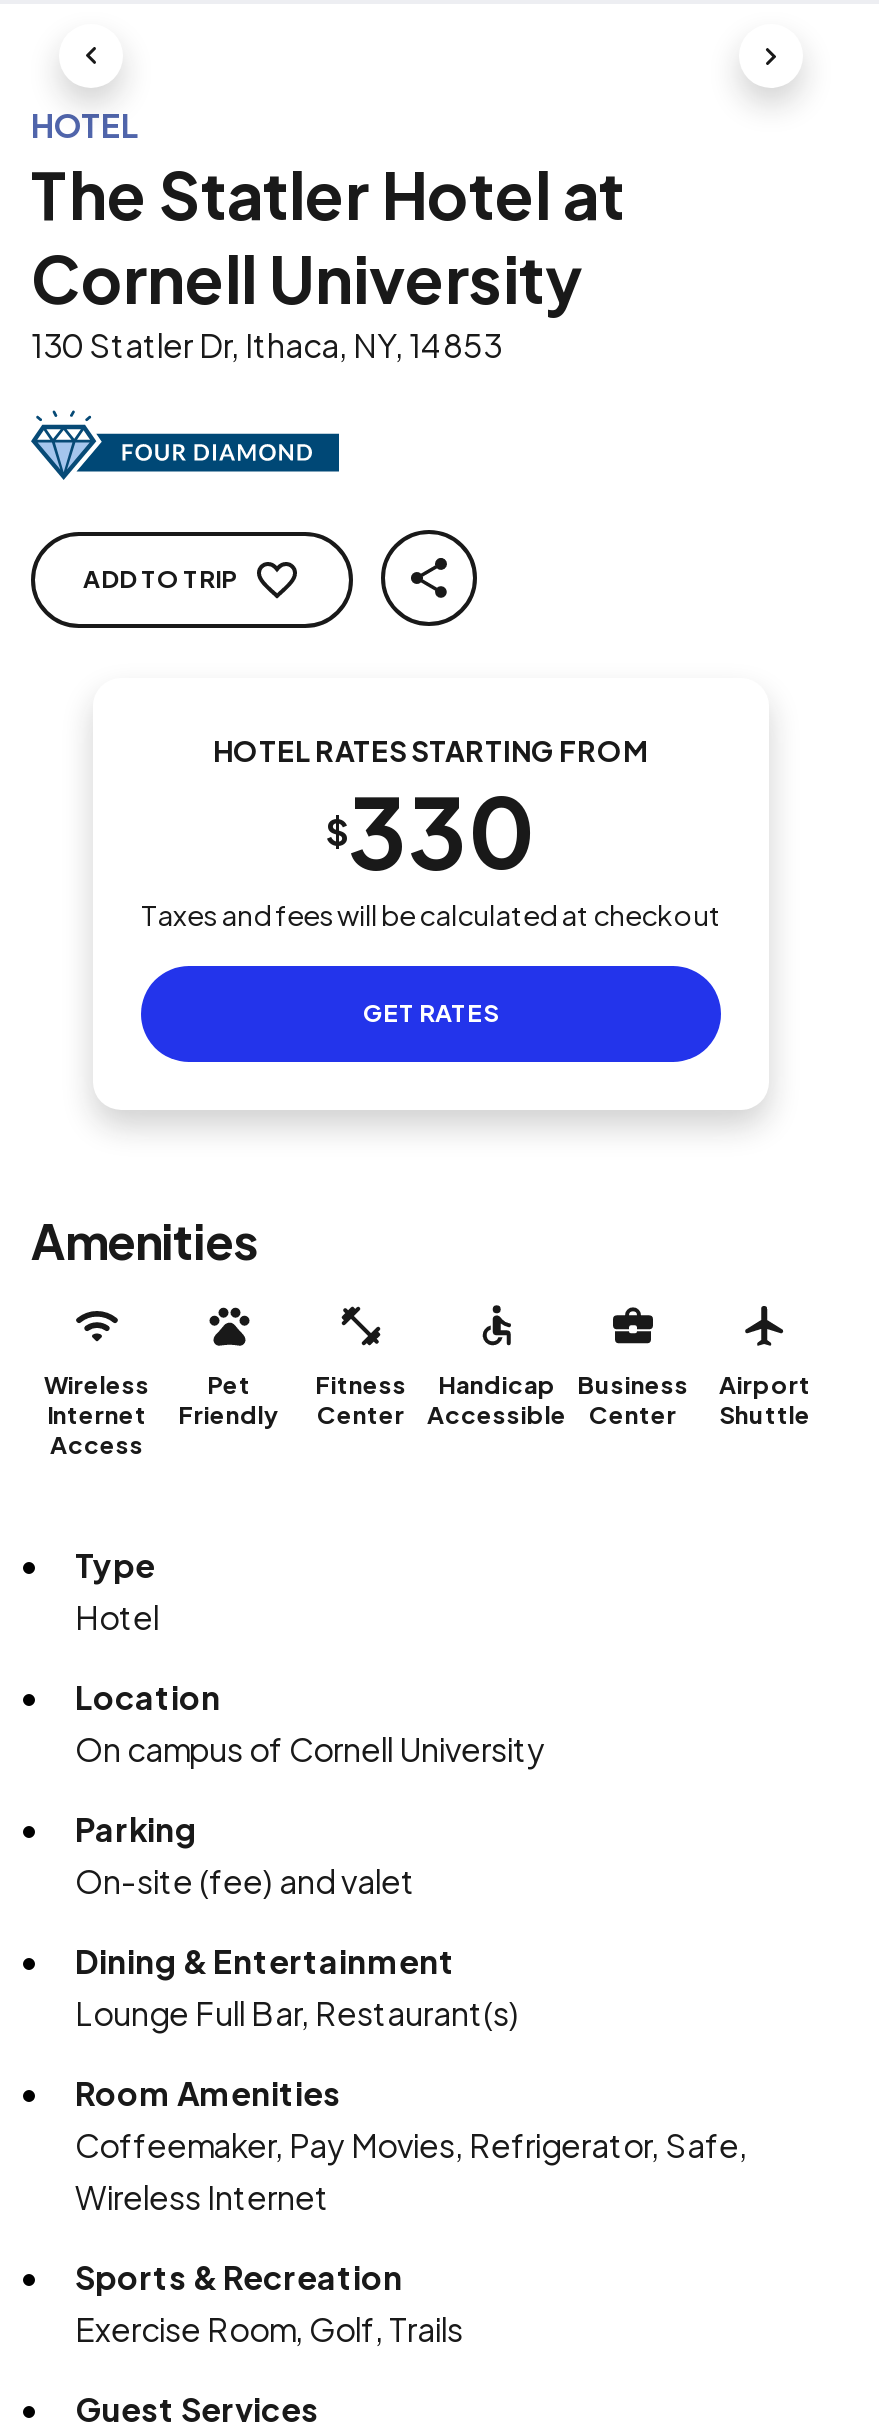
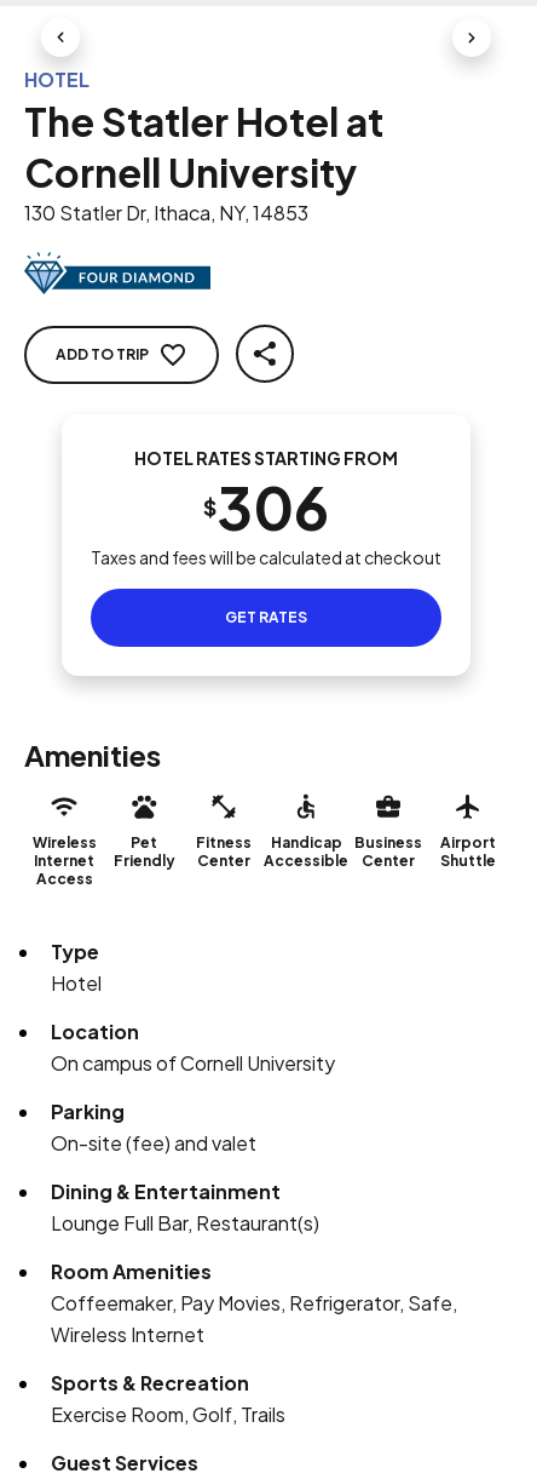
[326,770,536,892] $330 -> [203,470,329,544] $306

